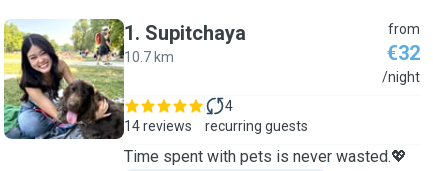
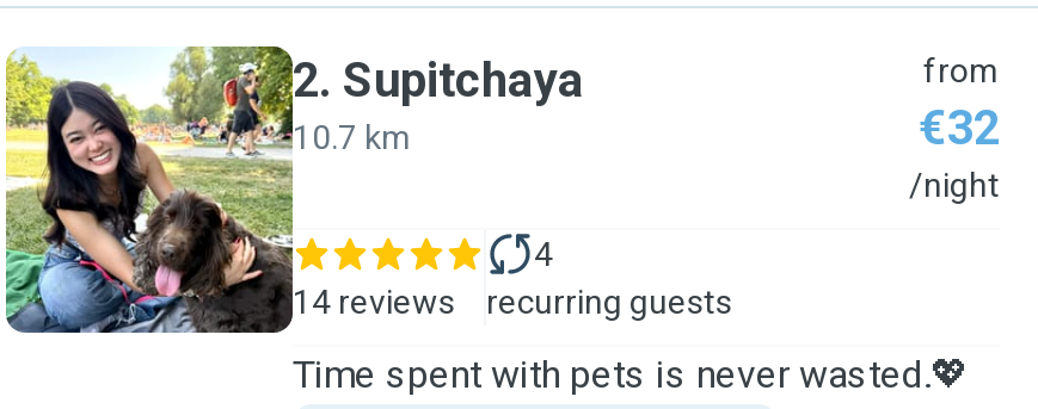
[124,21,246,45] 1. Supitchaya -> [293,51,584,109] 2. Supitchaya

